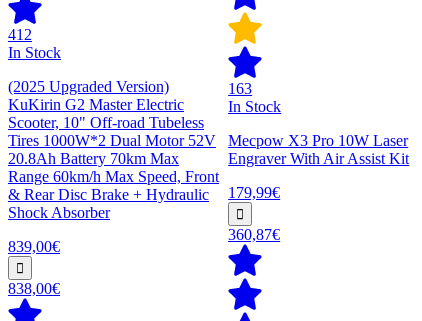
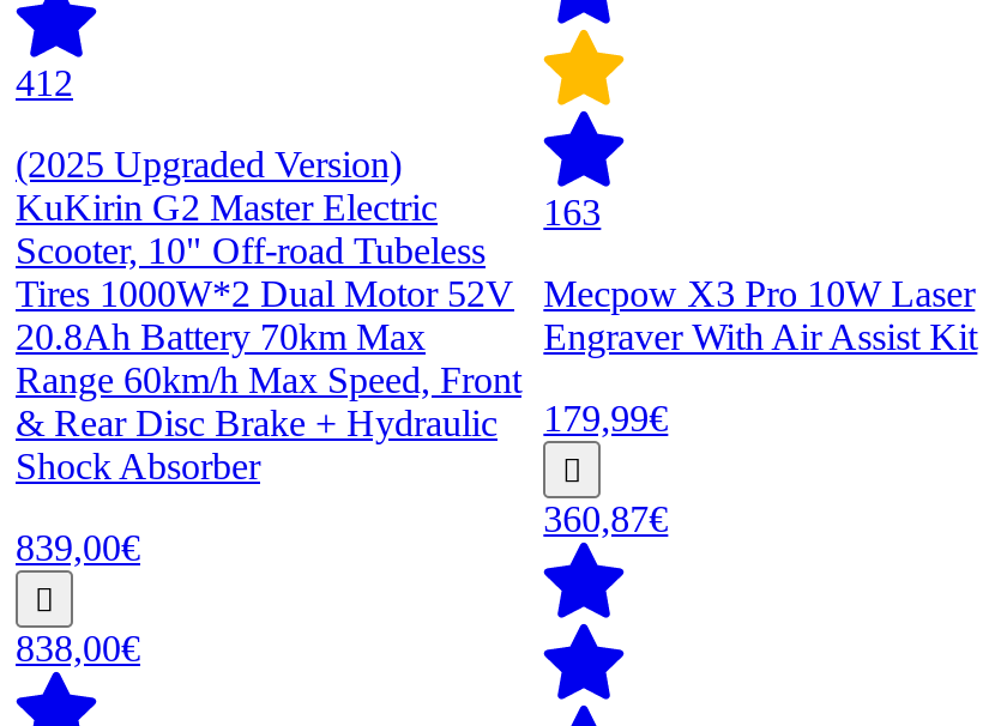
[8,44,61,61] In Stock -> none
[228,98,281,115] In Stock -> none

